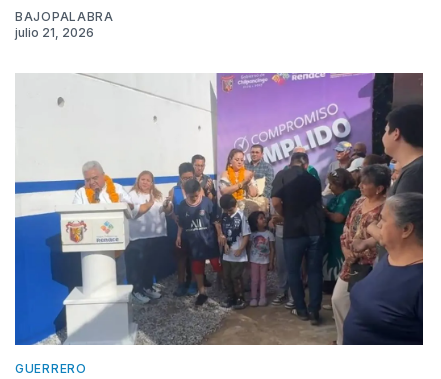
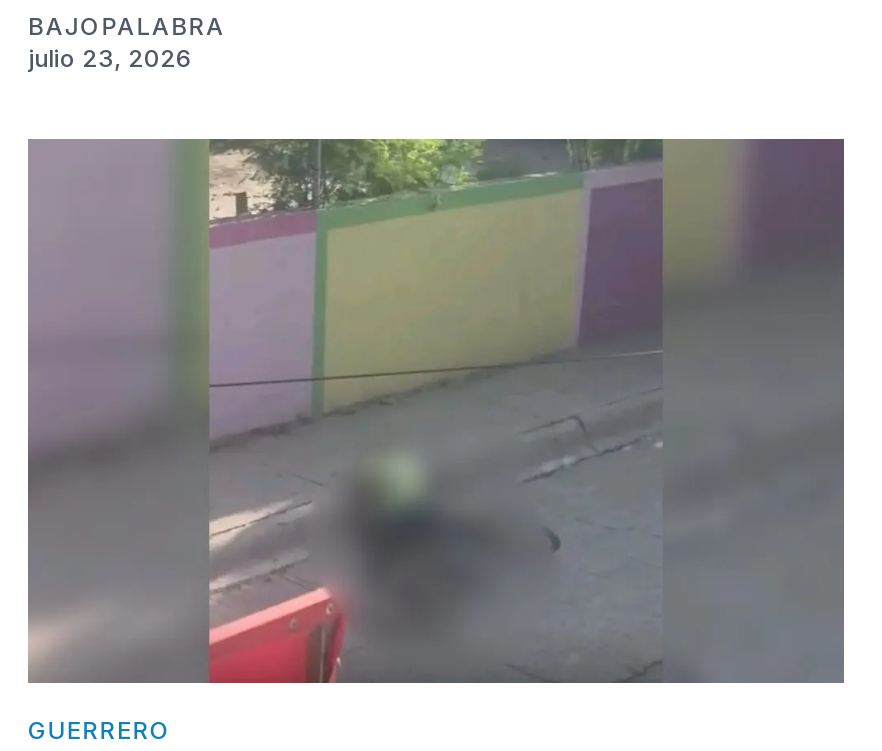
[15,25,94,40] julio 21, 2026 -> [28,43,192,73] julio 23, 2026
[14,72,424,346] [image] -> [26,137,846,685] [image]

